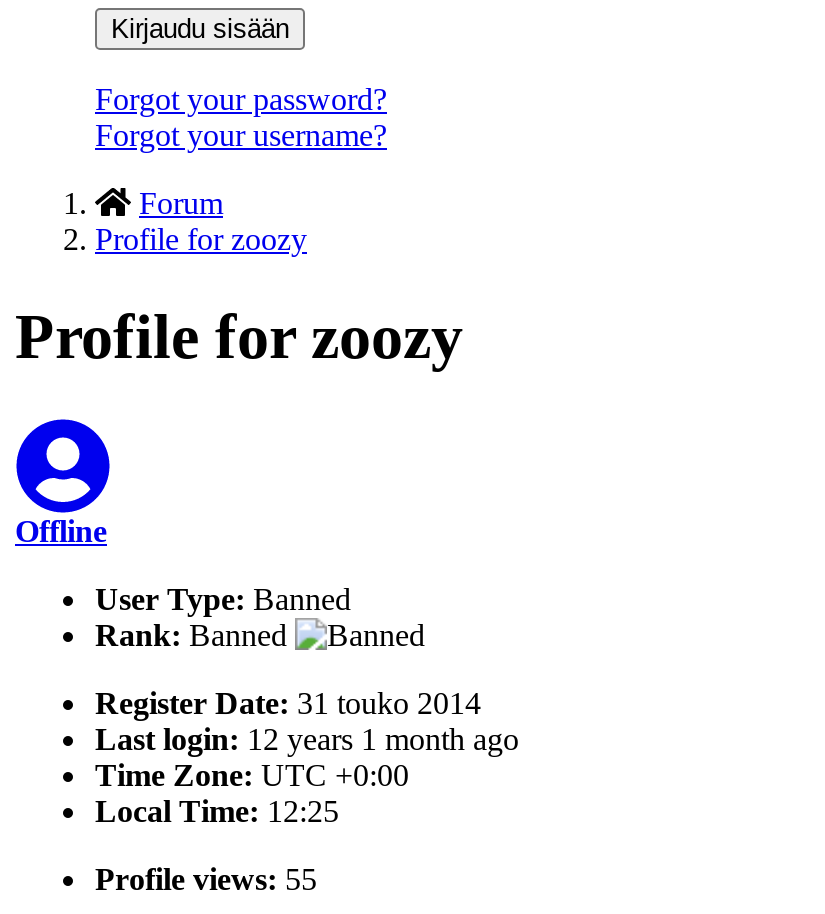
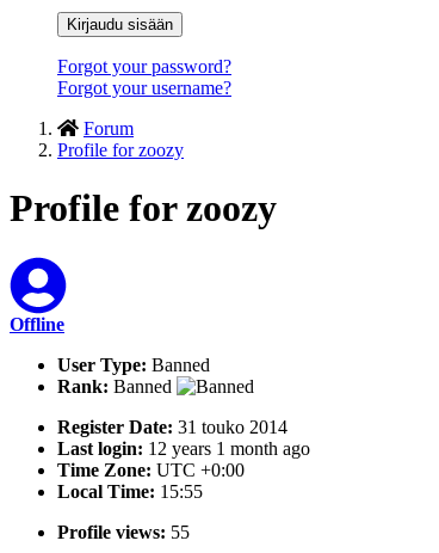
[95,794,339,828] Local Time: 12:25 -> [57,481,203,502] Local Time: 15:55

